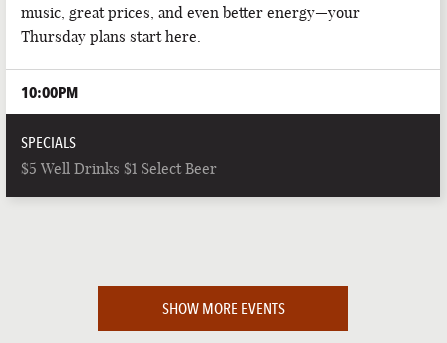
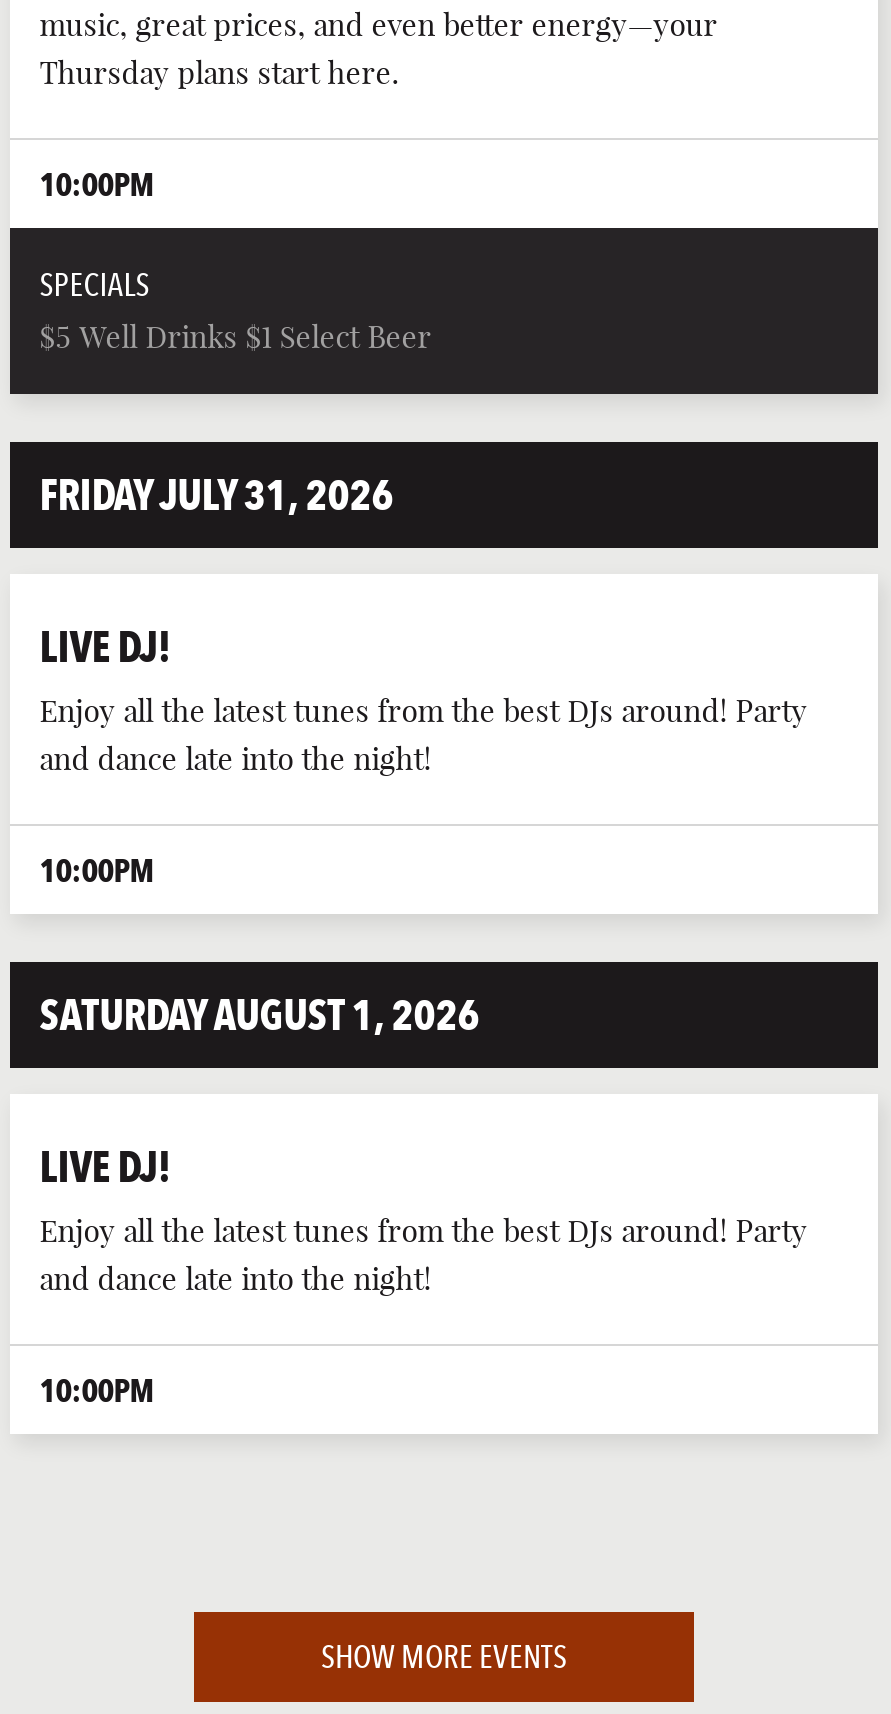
none -> [39,470,807,1410] FRIDAY JULY 31, 2026 | LIVE DJ! | Enjoy all the latest tunes from the best DJs around! Party | and dance late into the night! | 10:00PM | SATURDAY AUGUST 1, 2026 | LIVE DJ! | Enjoy all the latest tunes from the best DJs around! Party | and dance late into the night! | 10:00PM

